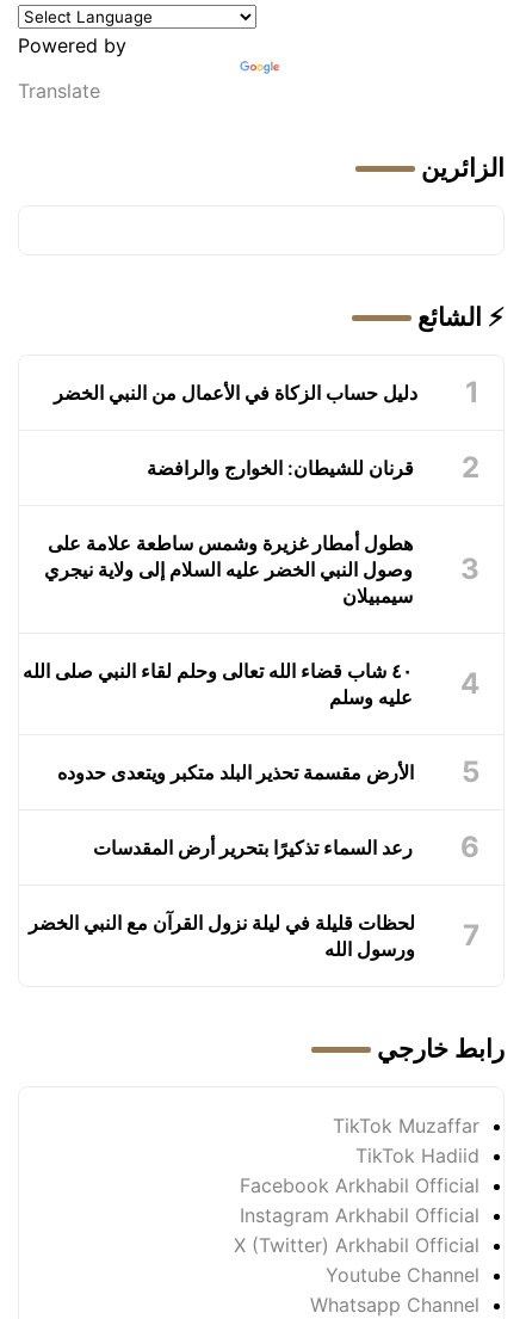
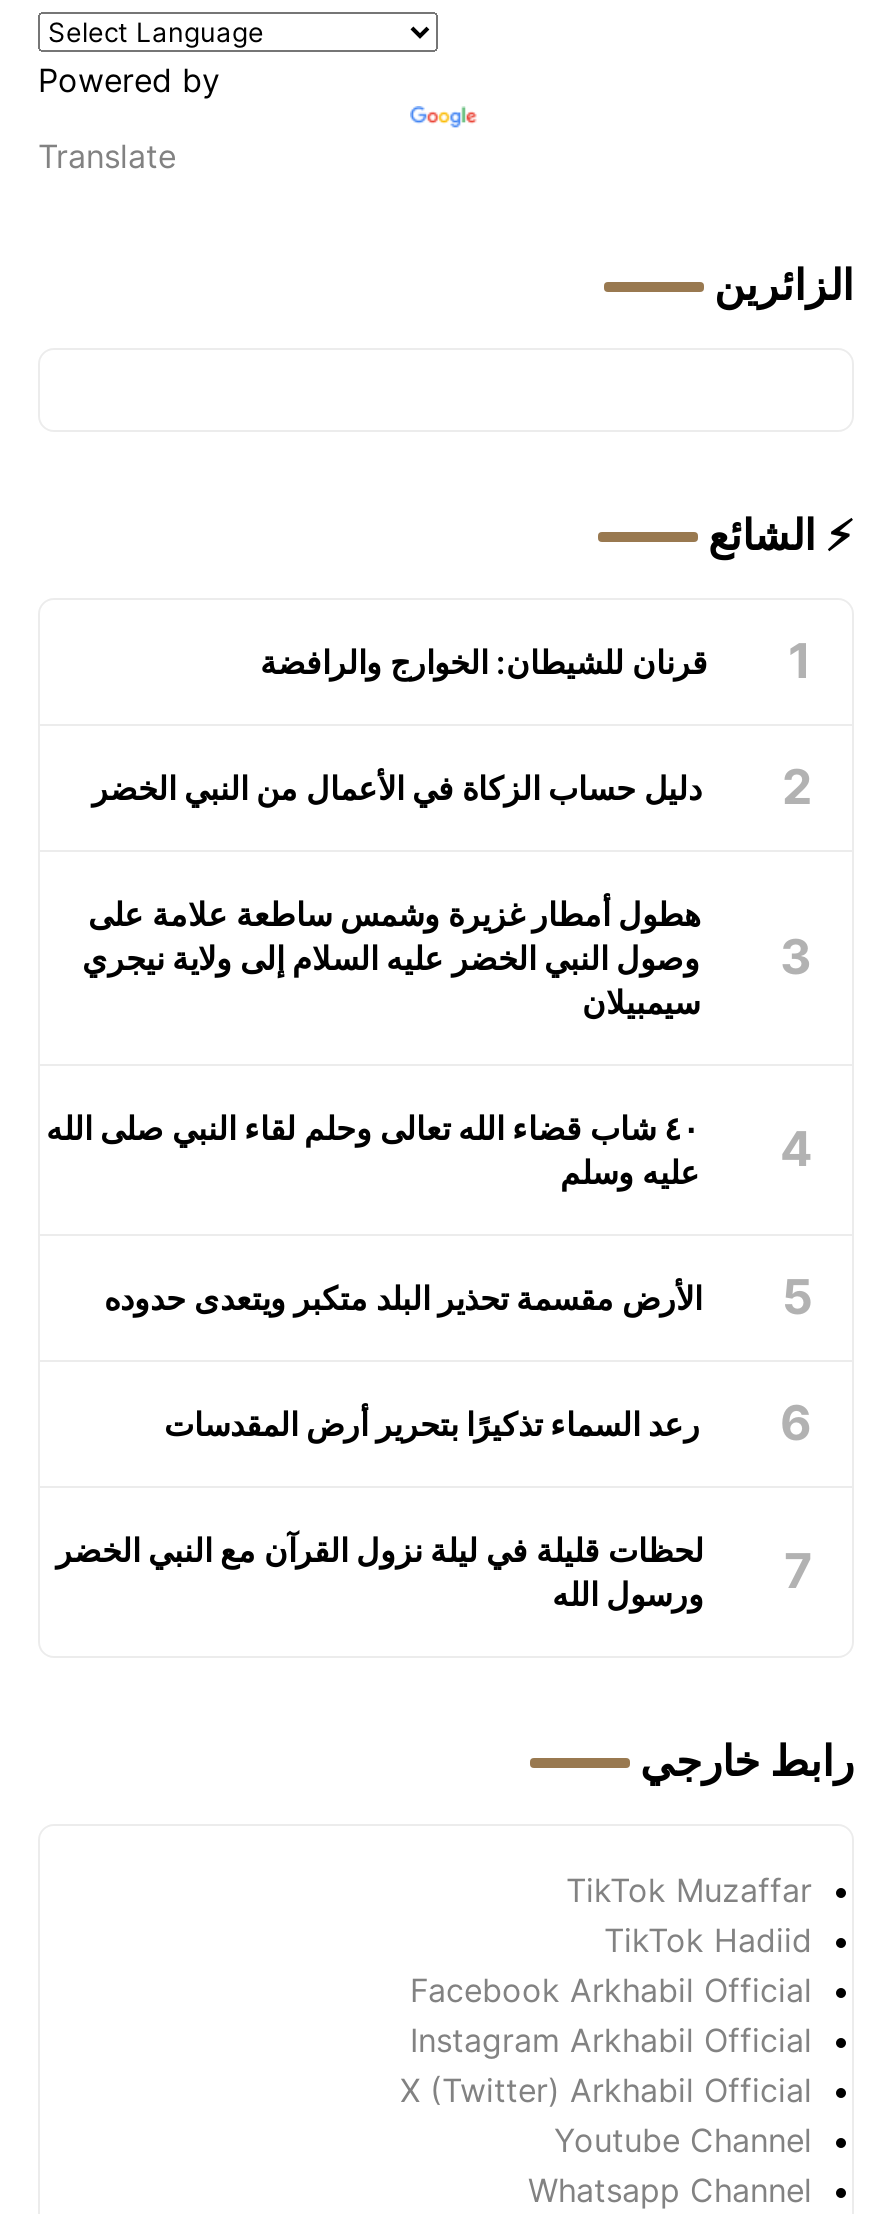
moved [54,380,417,404] -> [92,767,702,807]: دليل حساب الزكاة في الأعمال من النبي الخضر
moved [147,455,414,479] -> [260,641,708,681]: قرنان للشيطان: الخوارج والرافضة

